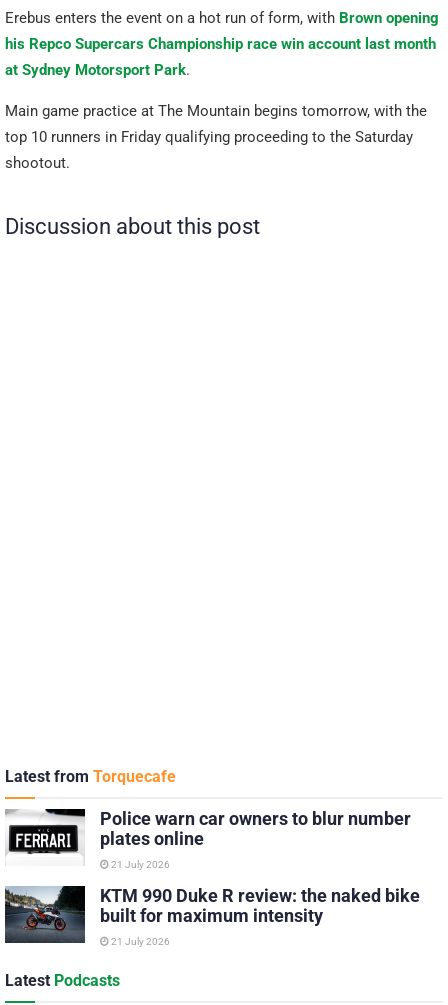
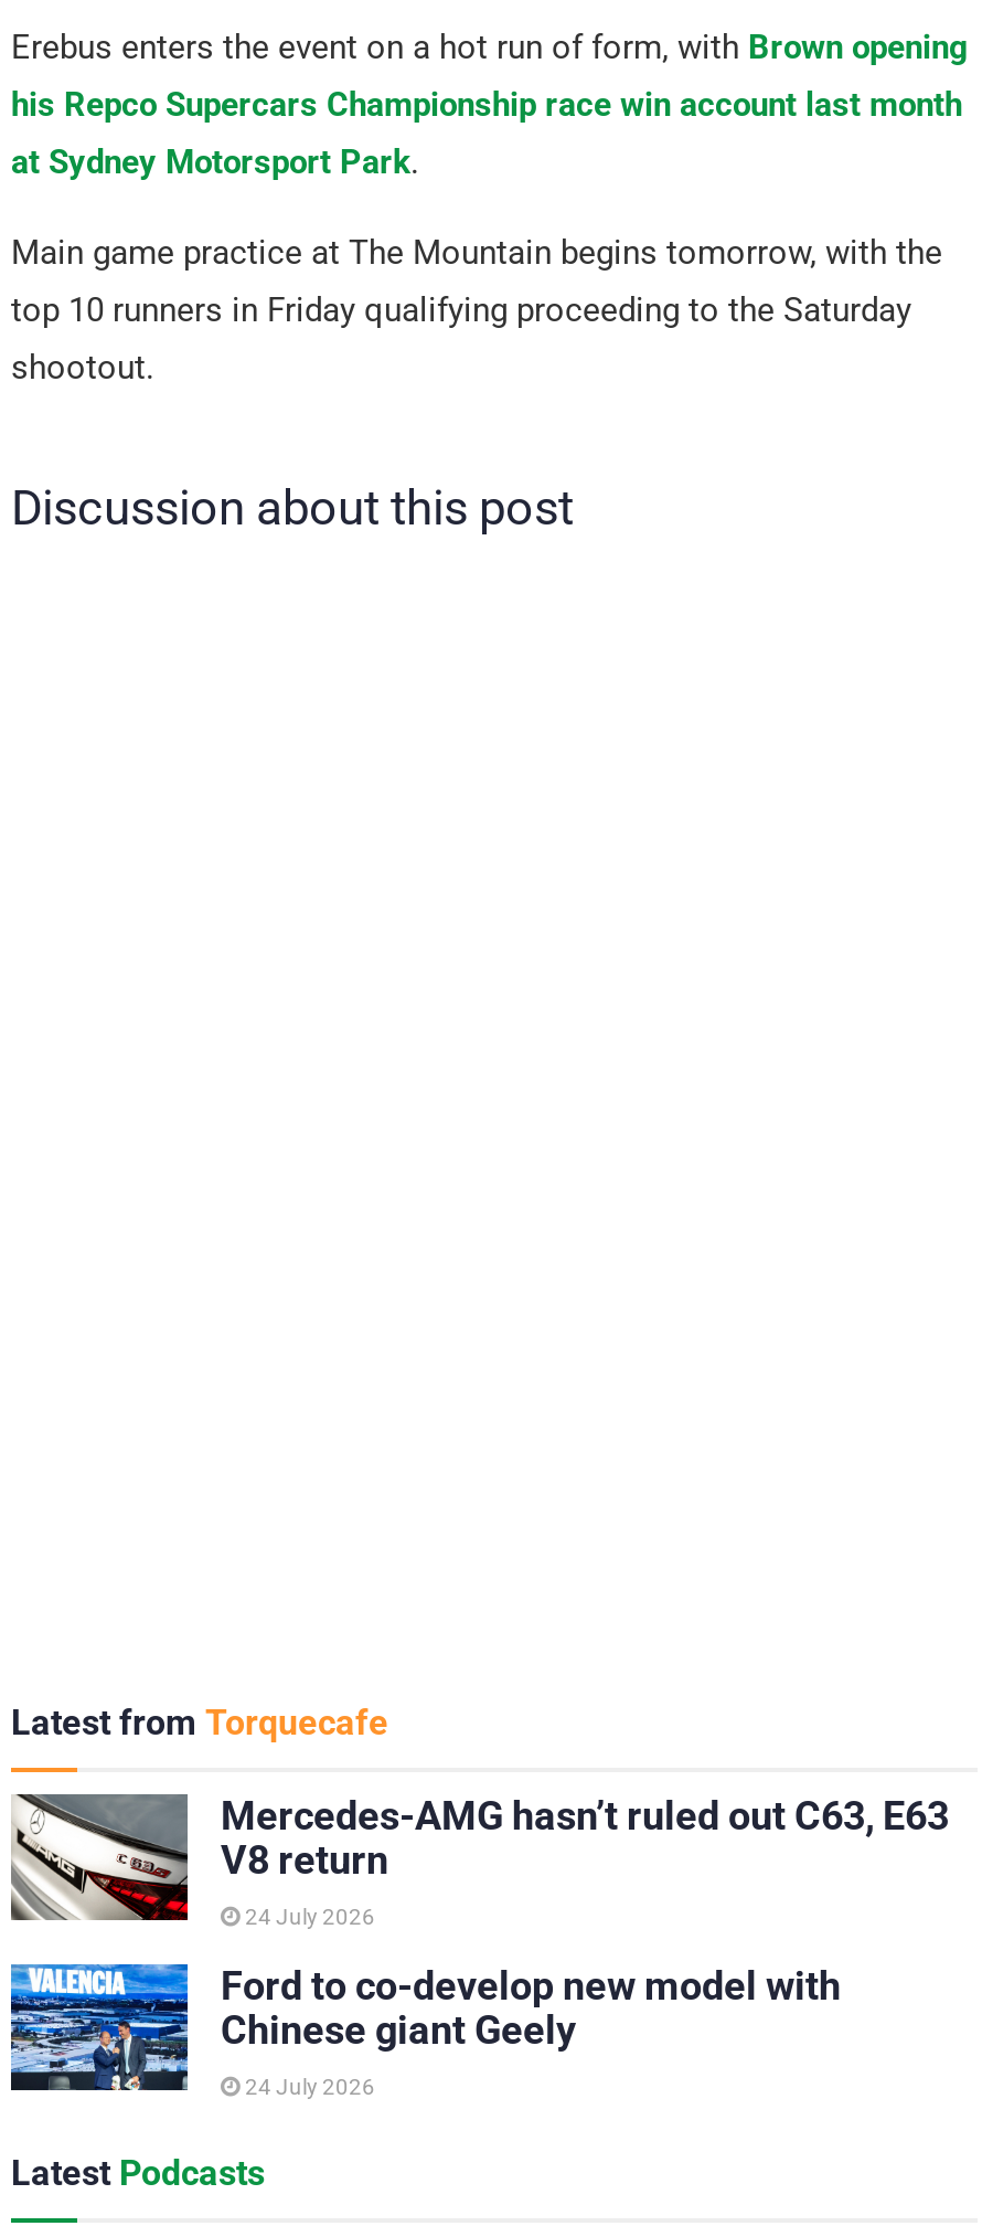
[5,808,411,866] [image] | Police warn car owners to blur number | plates online -> [9,1792,949,1922] [image] | Mercedes-AMG hasn’t ruled out C63, E63 | V8 return
[109,859,170,870] 21 July 2026 -> [241,1905,375,1930] 24 July 2026
[4,885,420,943] [image] | KTM 990 Duke R review: the naked bike | built for maximum intensity -> [9,1962,841,2092] [image] | Ford to co-develop new model with | Chinese giant Geely
[109,936,170,947] 21 July 2026 -> [241,2075,375,2100] 24 July 2026

